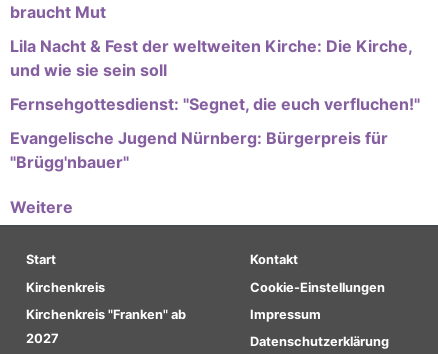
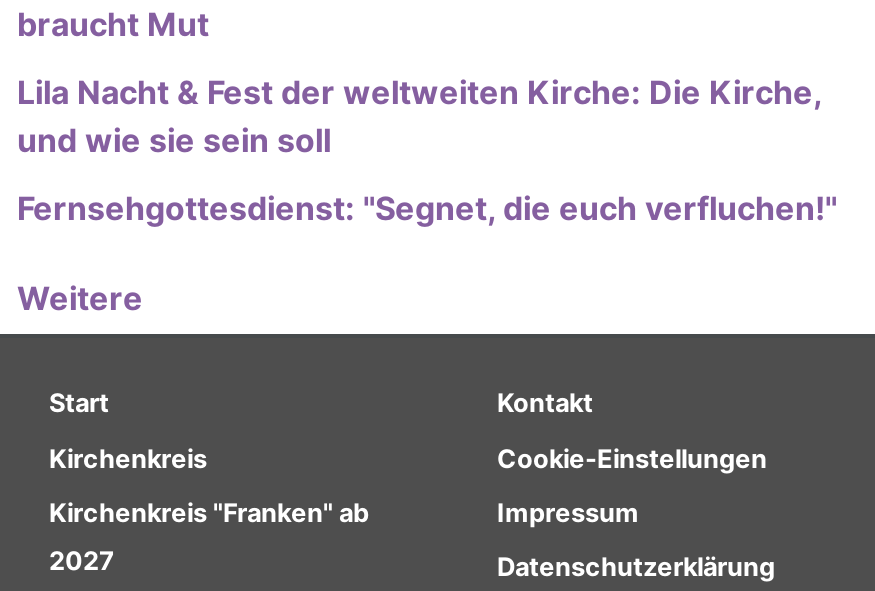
[10,128,388,172] Evangelische Jugend Nürnberg: Bürgerpreis für | "Brügg'nbauer" -> none

